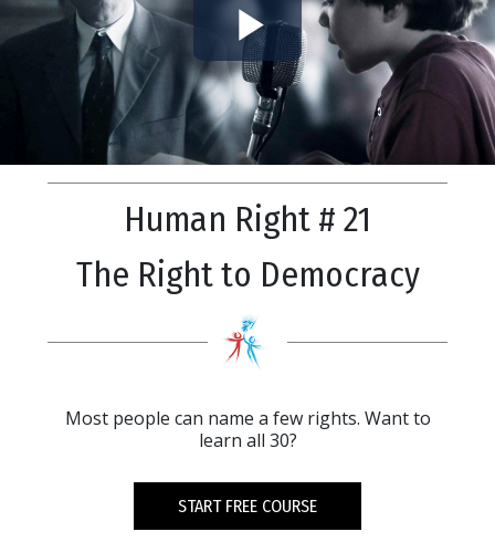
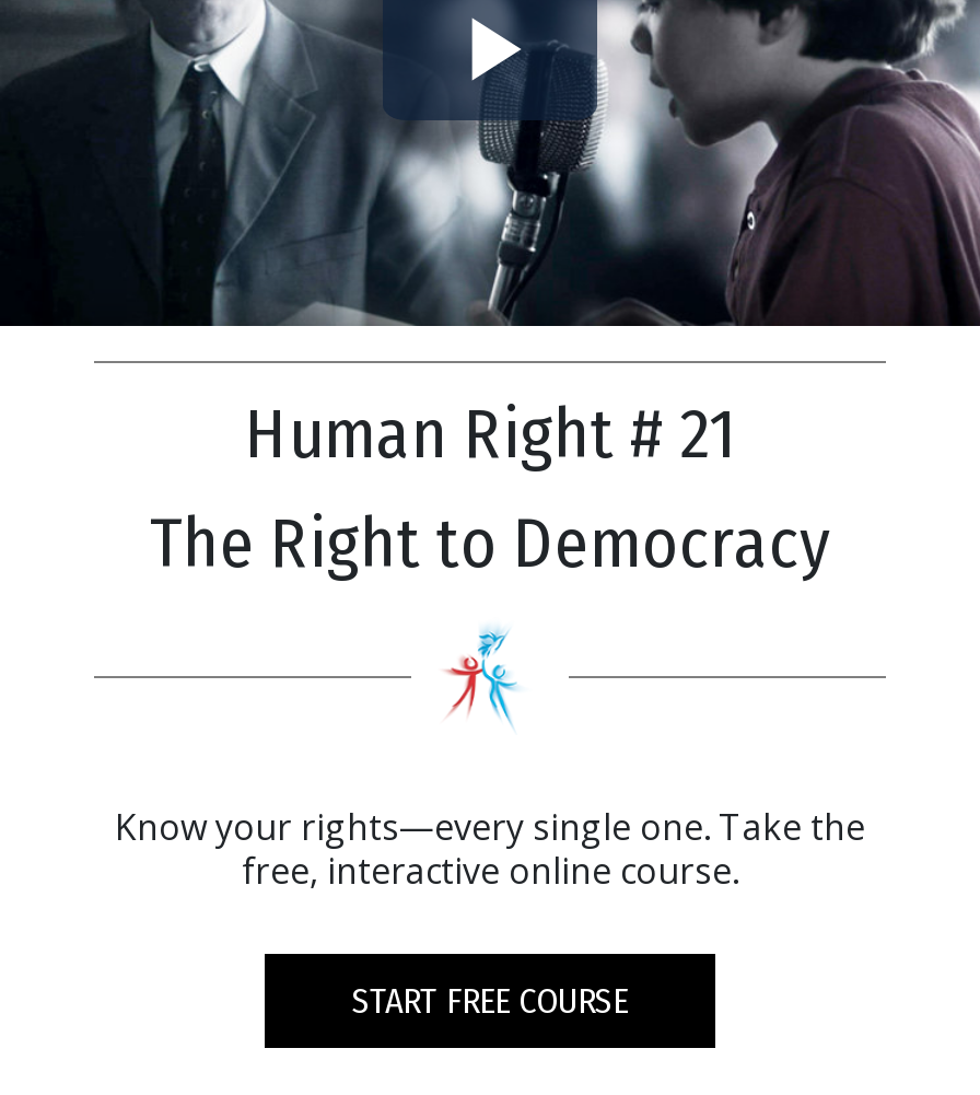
[65,406,430,453] Most people can name a few rights. Want to | learn all 30? -> [115,803,865,895] Know your rights—every single one. Take the | free, interactive online course.

